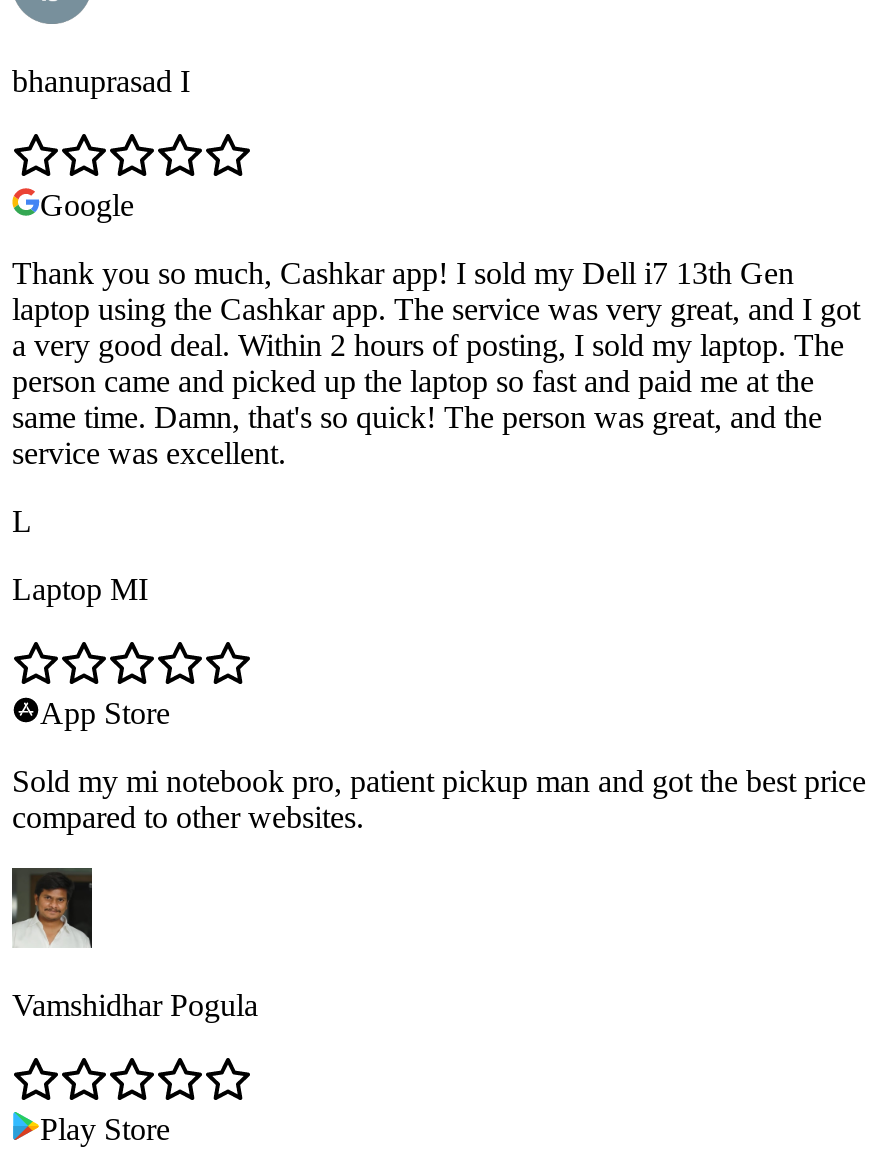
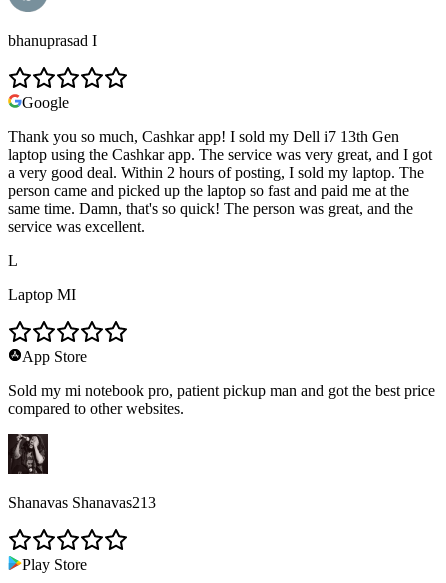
[10,868,258,1022] [image] | Vamshidhar Pogula -> [7,433,156,511] [image] | Shanavas Shanavas213

